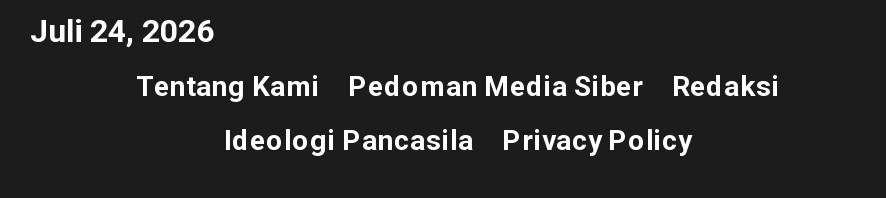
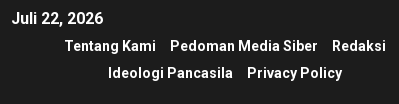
[30,13,214,51] Juli 24, 2026 -> [11,9,103,28] Juli 22, 2026

